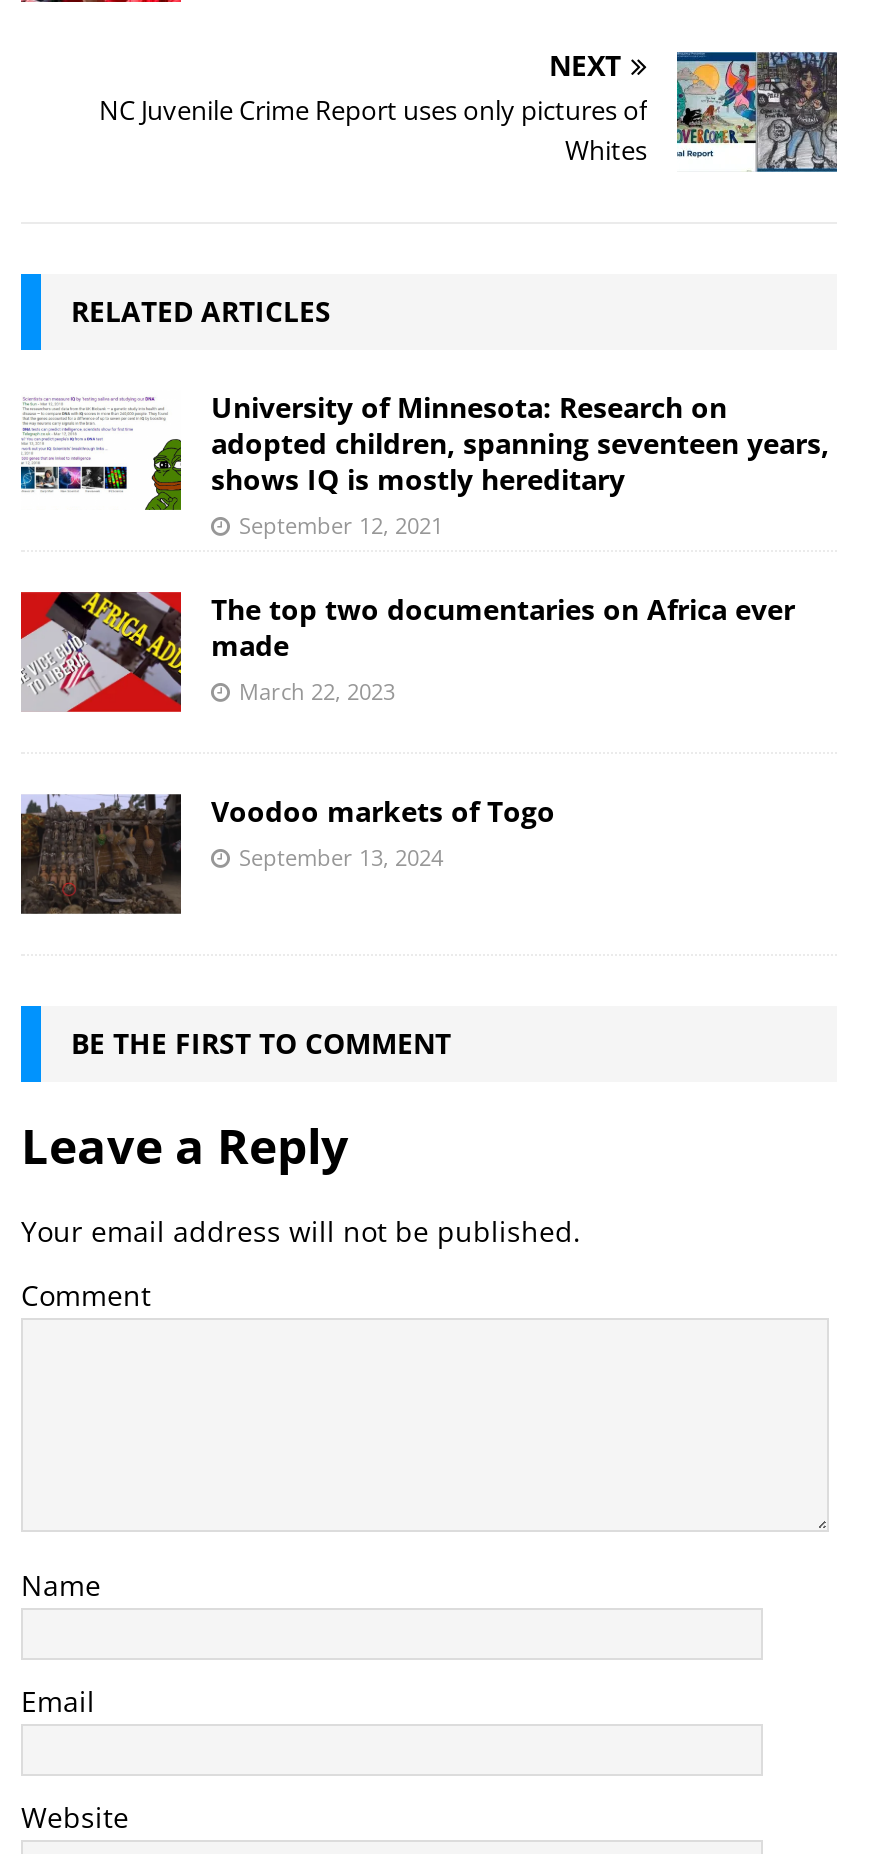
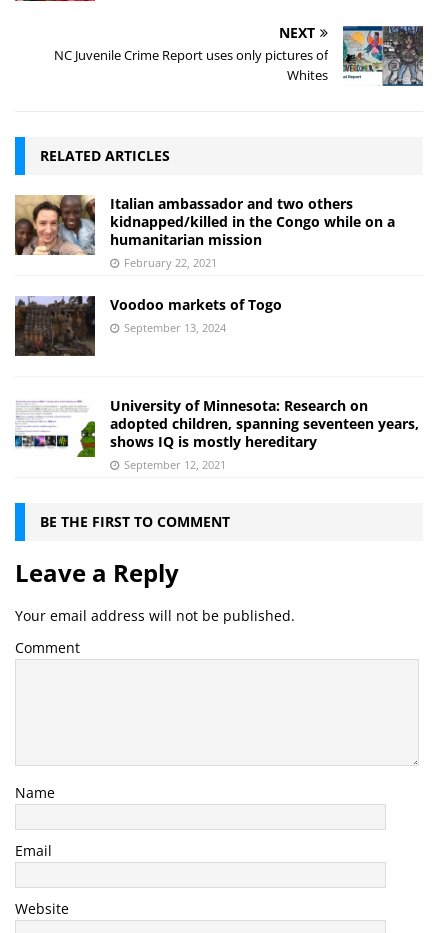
none -> [14,194,395,270] [image] | Italian ambassador and two others | kidnapped/killed in the Congo while on a | humanitarian mission | February 22, 2021
moved [17,387,829,539] -> [13,396,419,472]: [image] | University of Minnesota: Research on | adopted children, spanning seventeen years, | shows IQ is mostly hereditary | September 12, 2021
[19,590,795,714] [image] | The top two documentaries on Africa ever | made | March 22, 2023 -> none
moved [19,792,555,916] -> [14,295,282,357]: [image] | Voodoo markets of Togo | September 13, 2024

